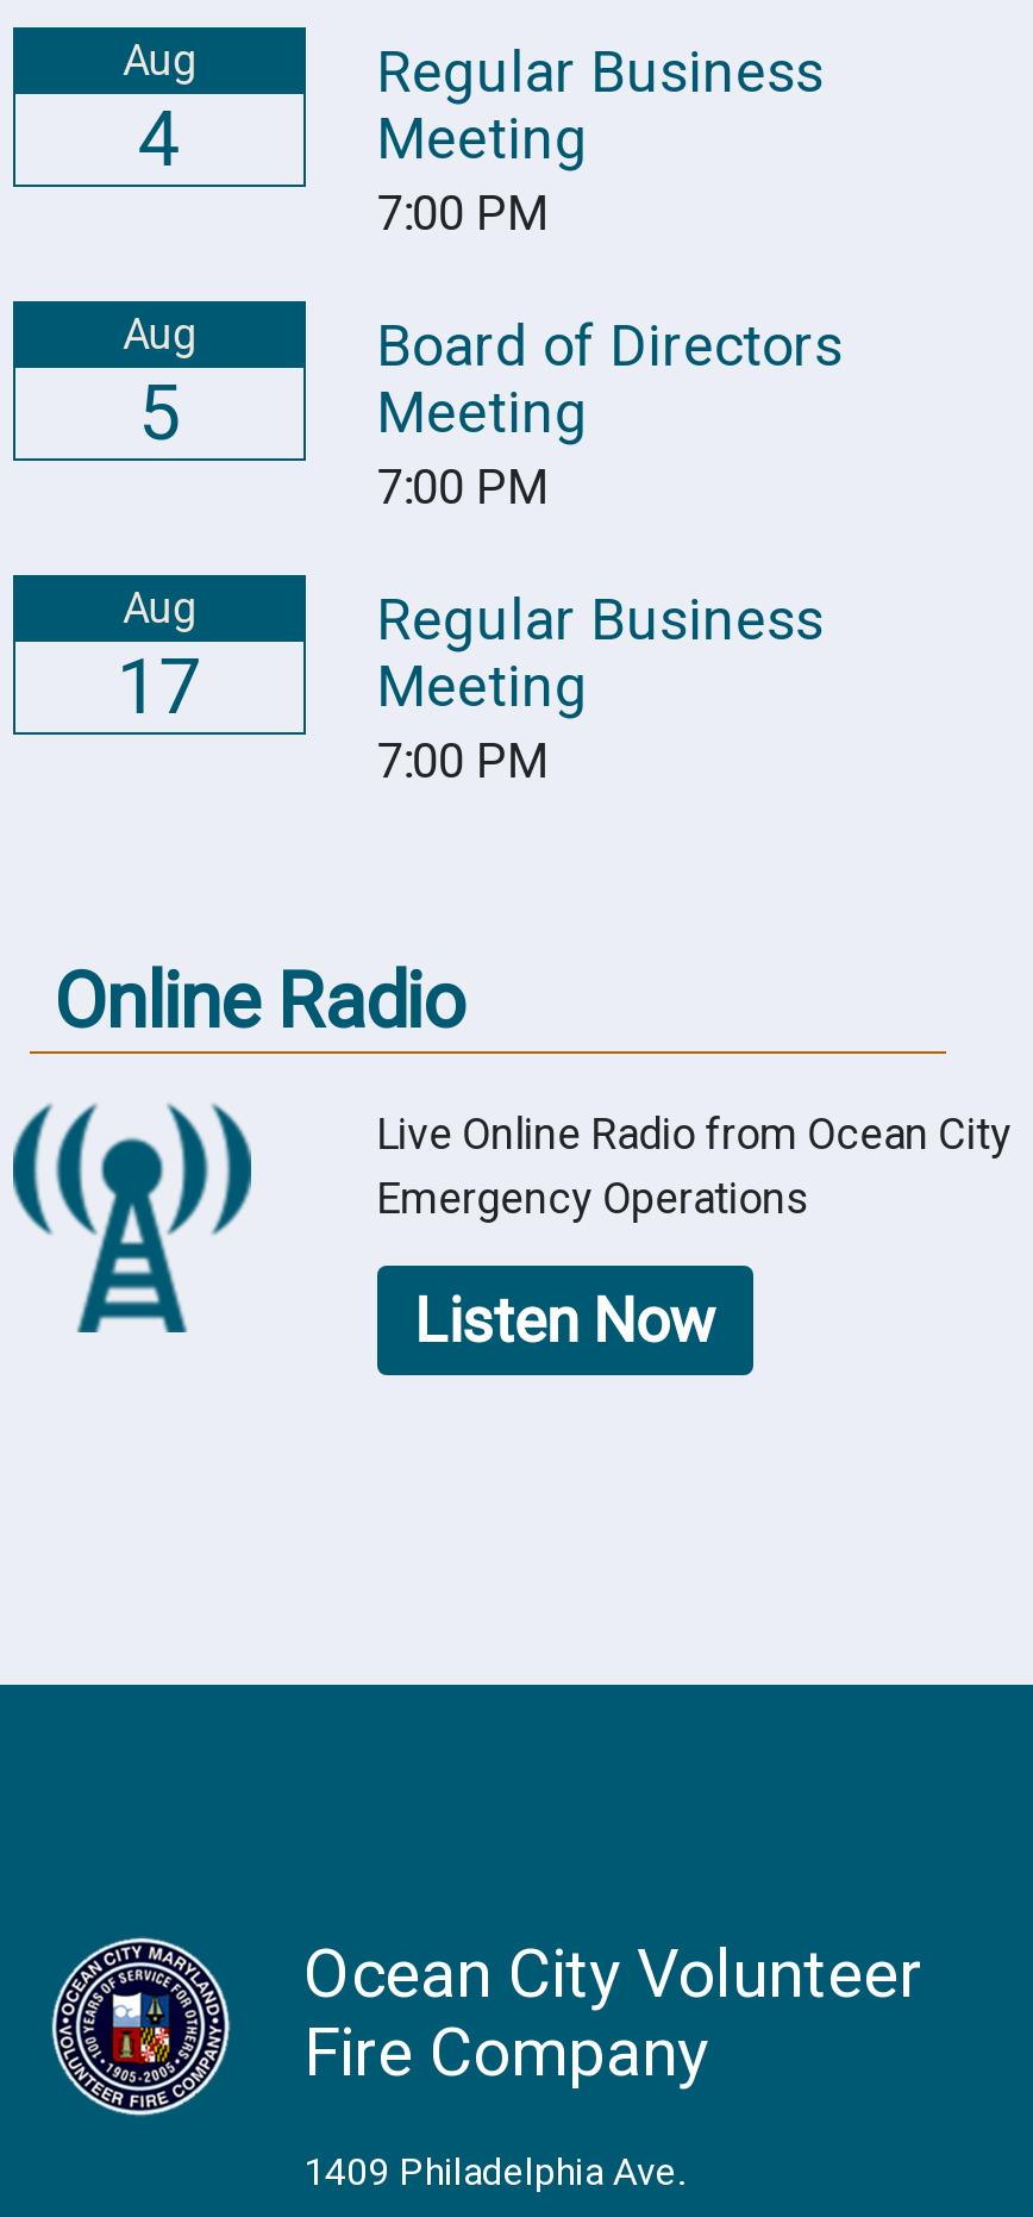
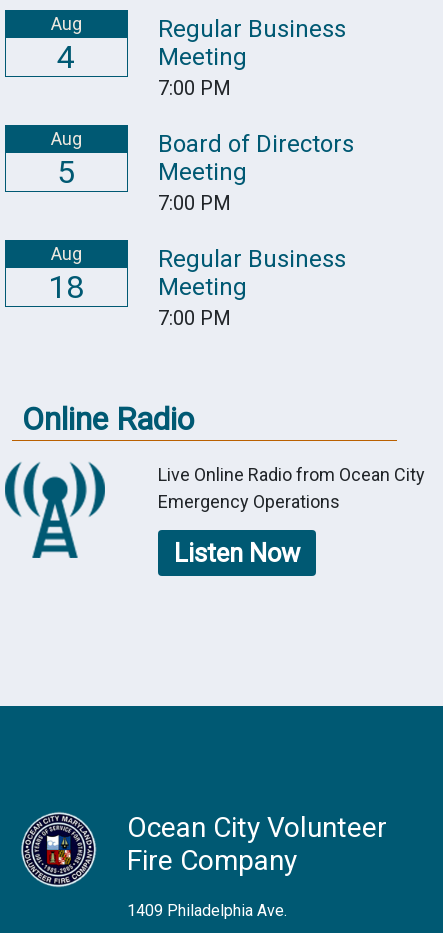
[116,642,202,732] 17 -> [48,268,84,306] 18

